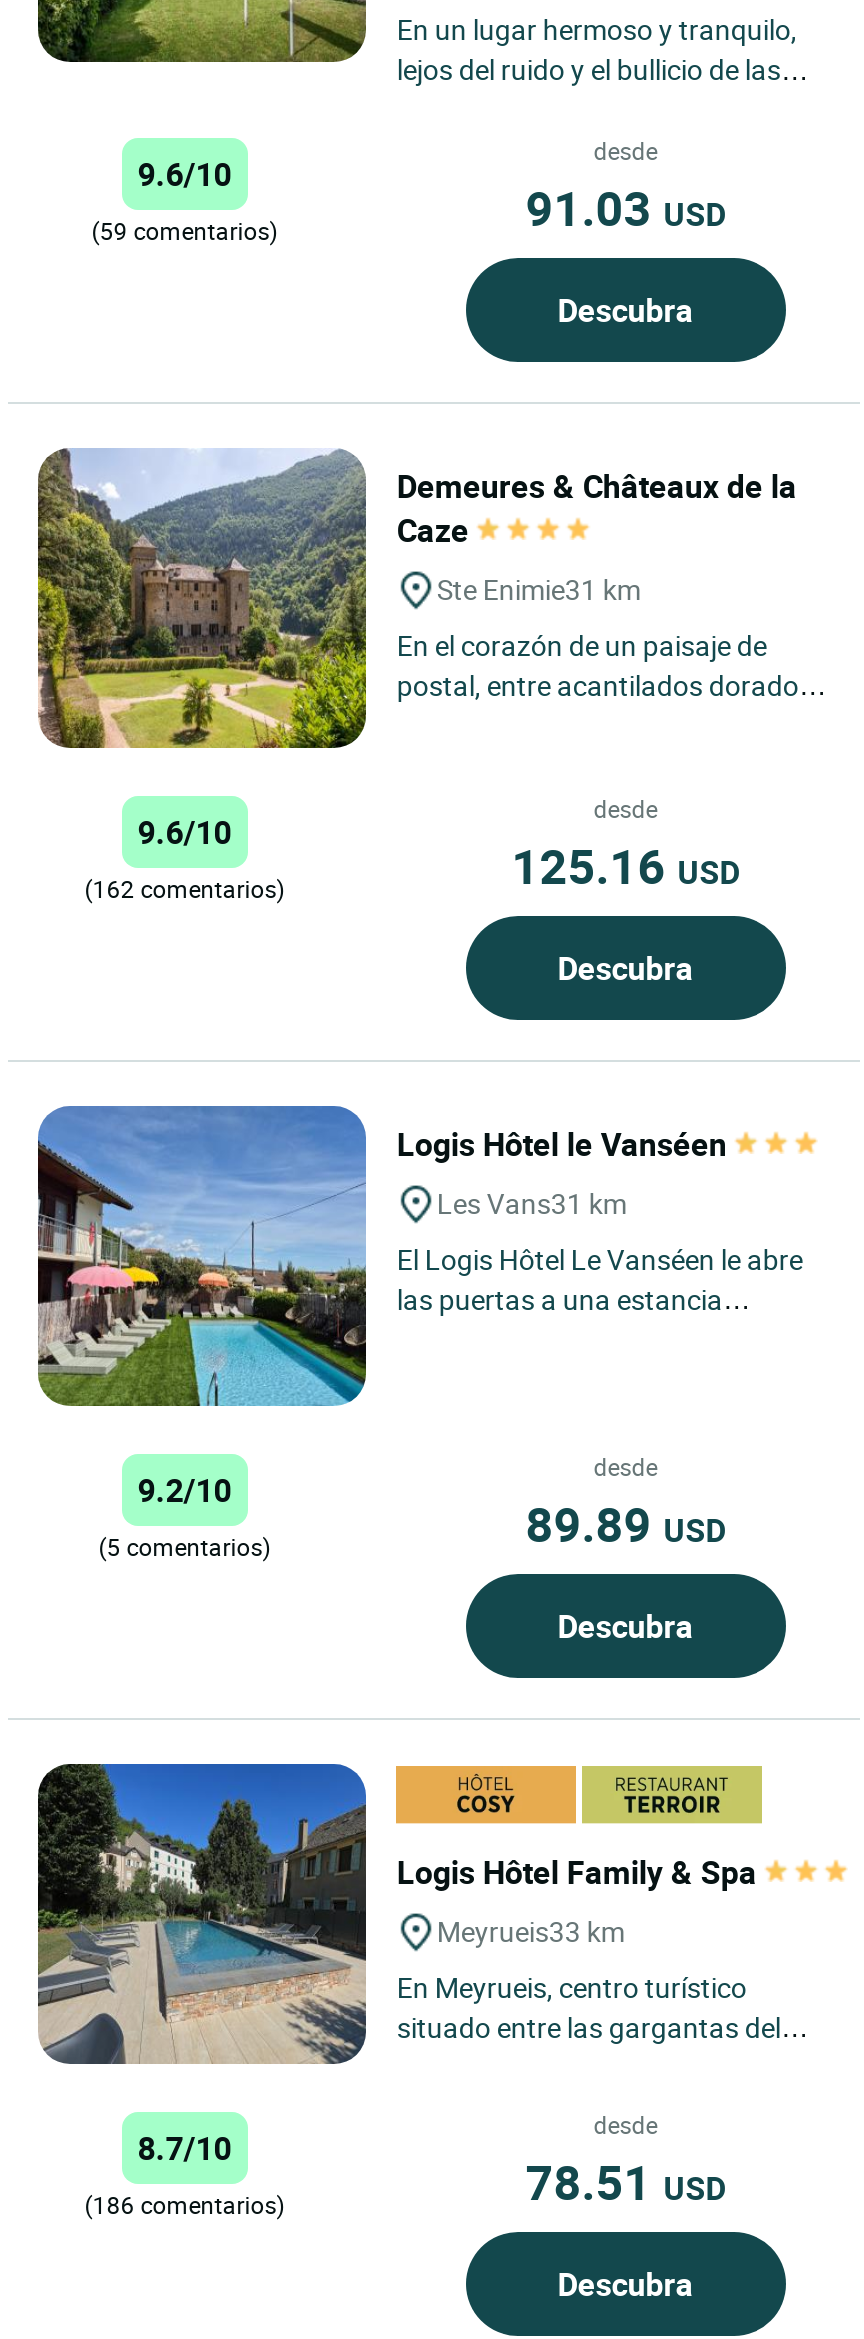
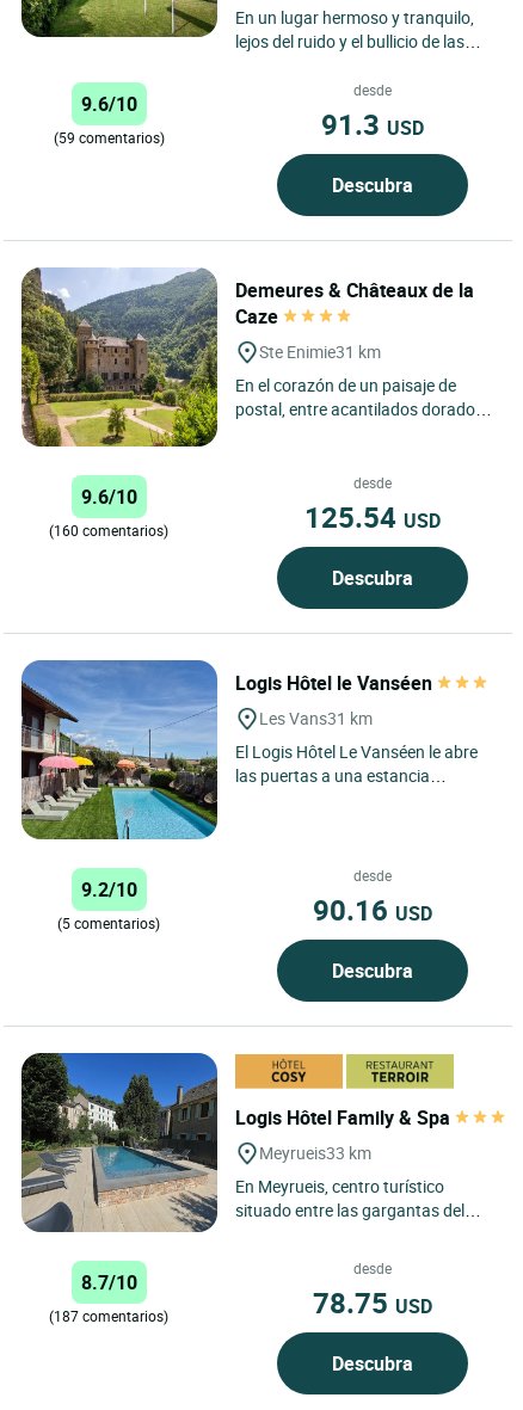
[525,176,725,240] 91.03 USD -> [321,105,424,143] 91.3 USD
[511,834,739,898] 125.16 USD -> [304,498,440,536] 125.54 USD
[84,872,284,904] (162 comentarios) -> [49,520,169,539] (160 comentarios)
[525,1492,725,1556] 89.89 USD -> [312,890,432,929] 90.16 USD
[525,2150,725,2214] 78.51 USD -> [312,1283,432,1321] 78.75 USD
[84,2188,284,2220] (186 comentarios) -> [49,1306,169,1325] (187 comentarios)

